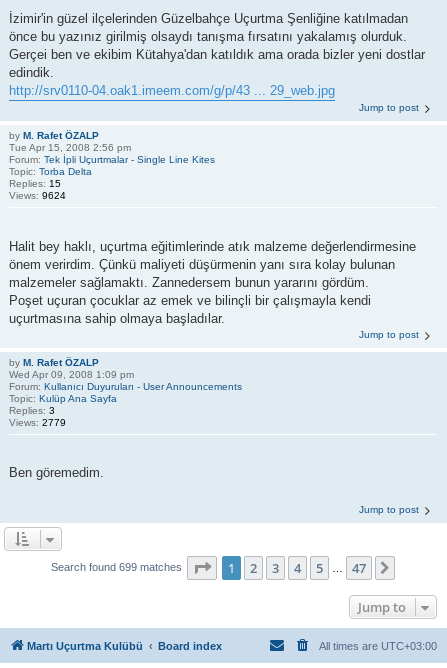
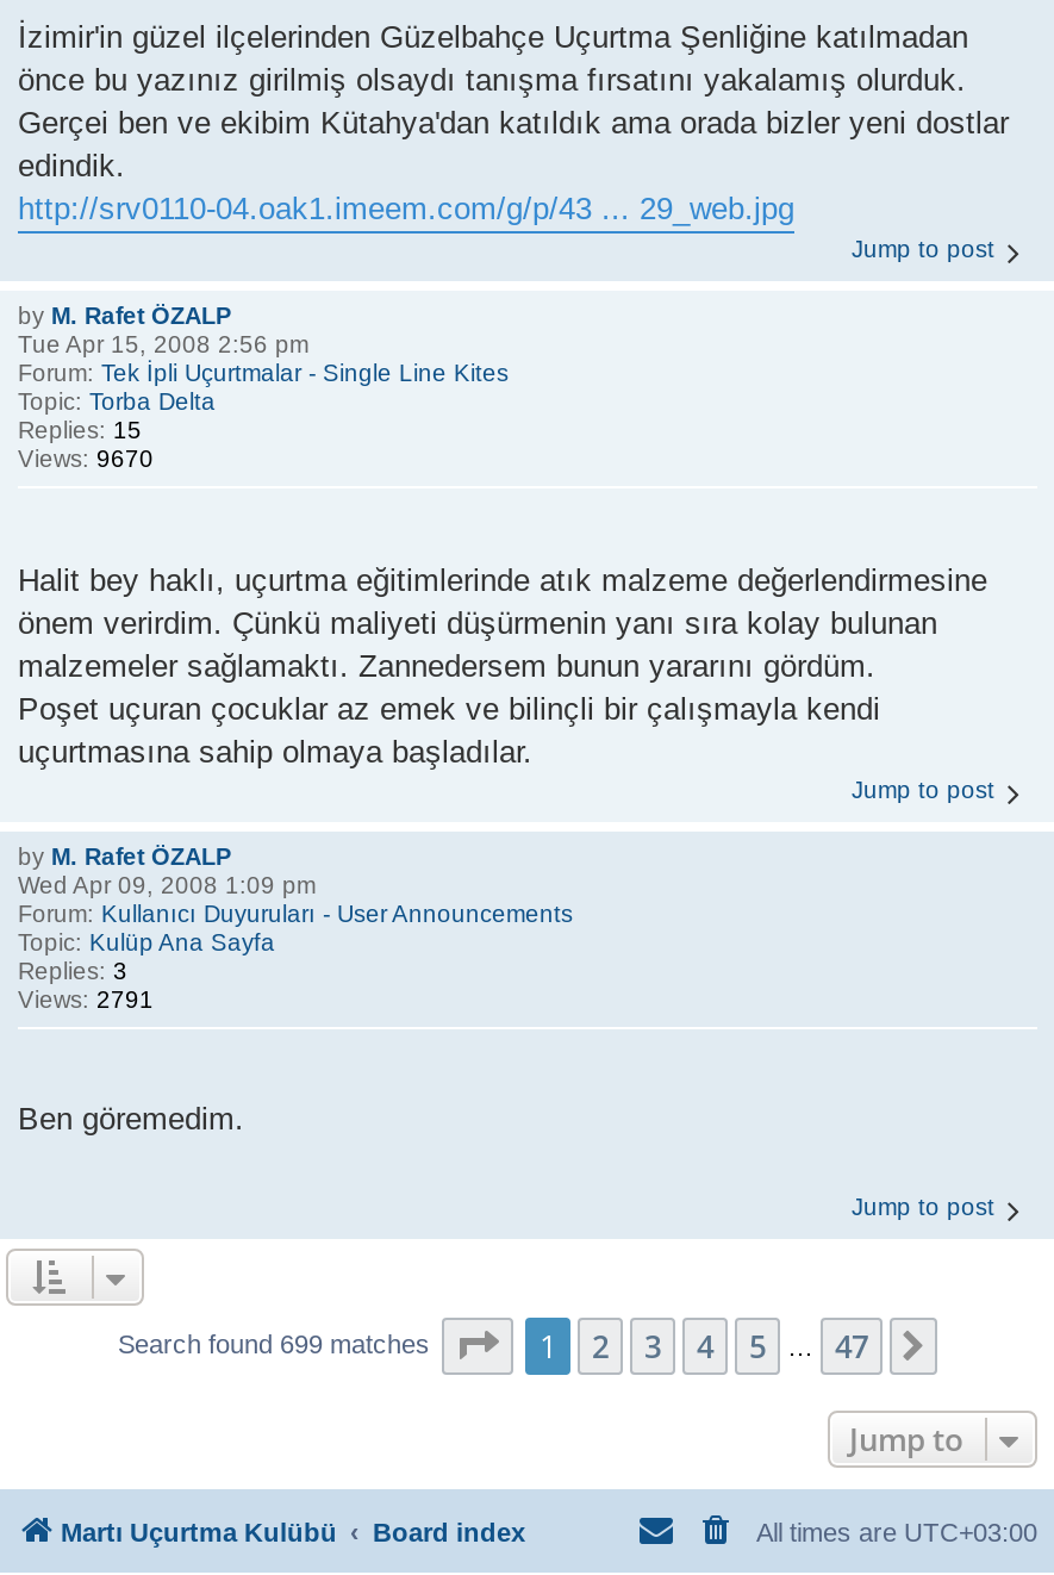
[9,190,66,201] Views: 9624 -> [18,446,154,472] Views: 9670
[9,416,66,427] Views: 2779 -> [18,985,154,1011] Views: 2791

